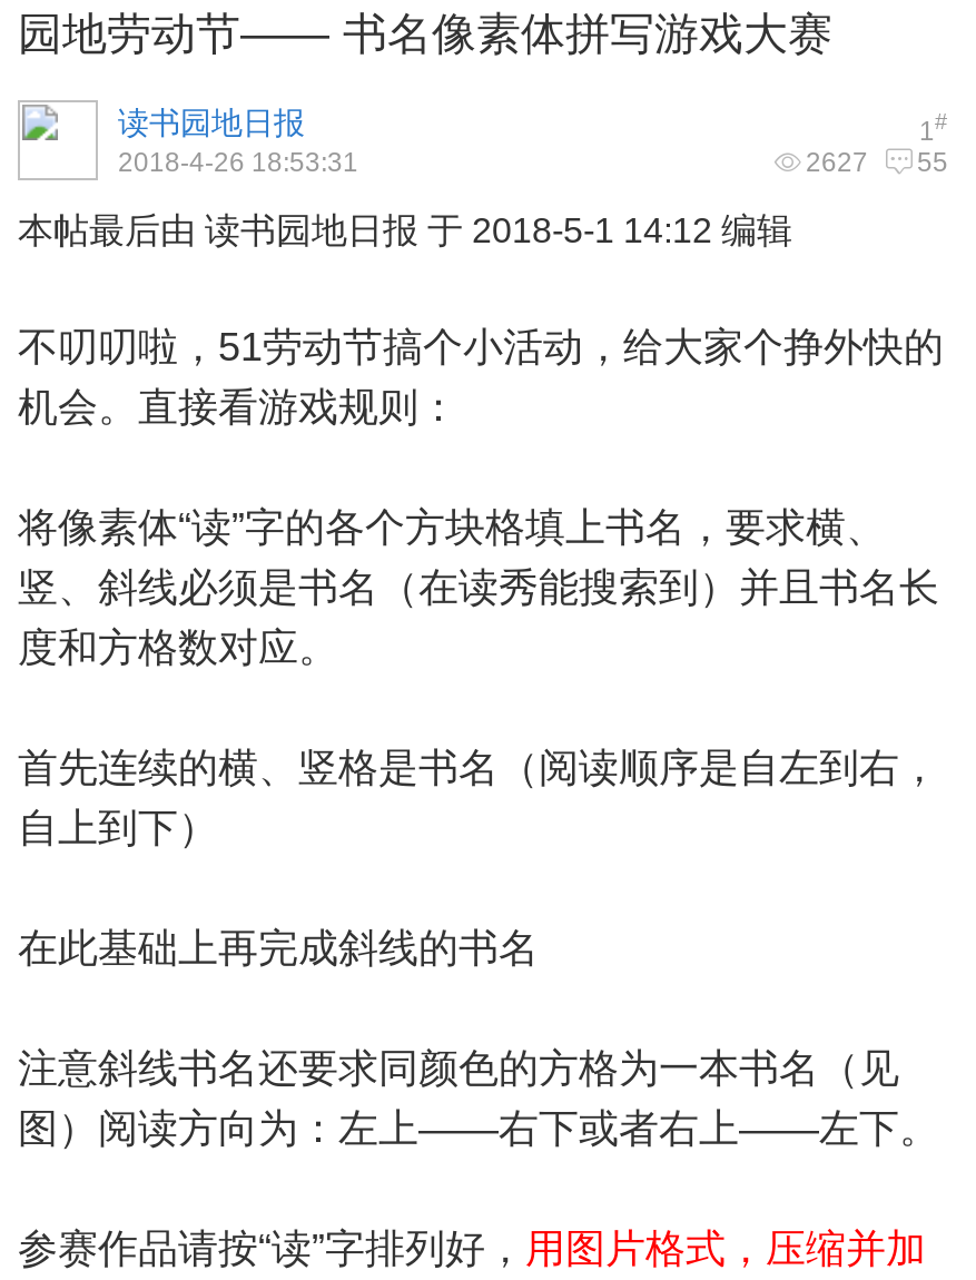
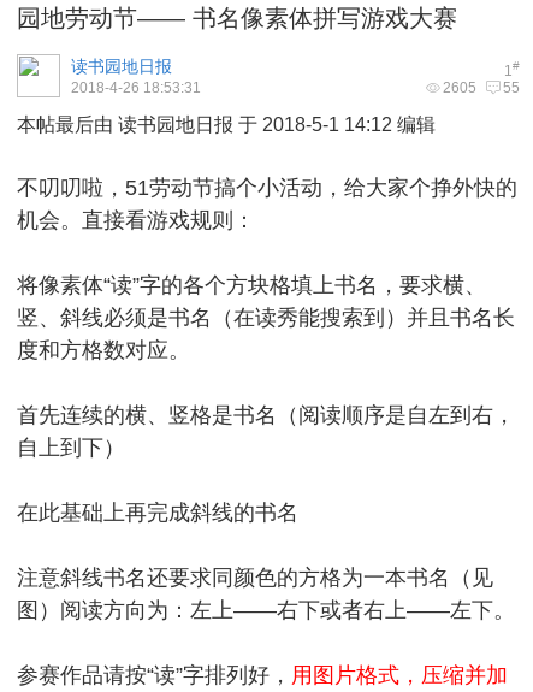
[806,147,948,178] 2627 55 -> [443,79,520,96] 2605 55

